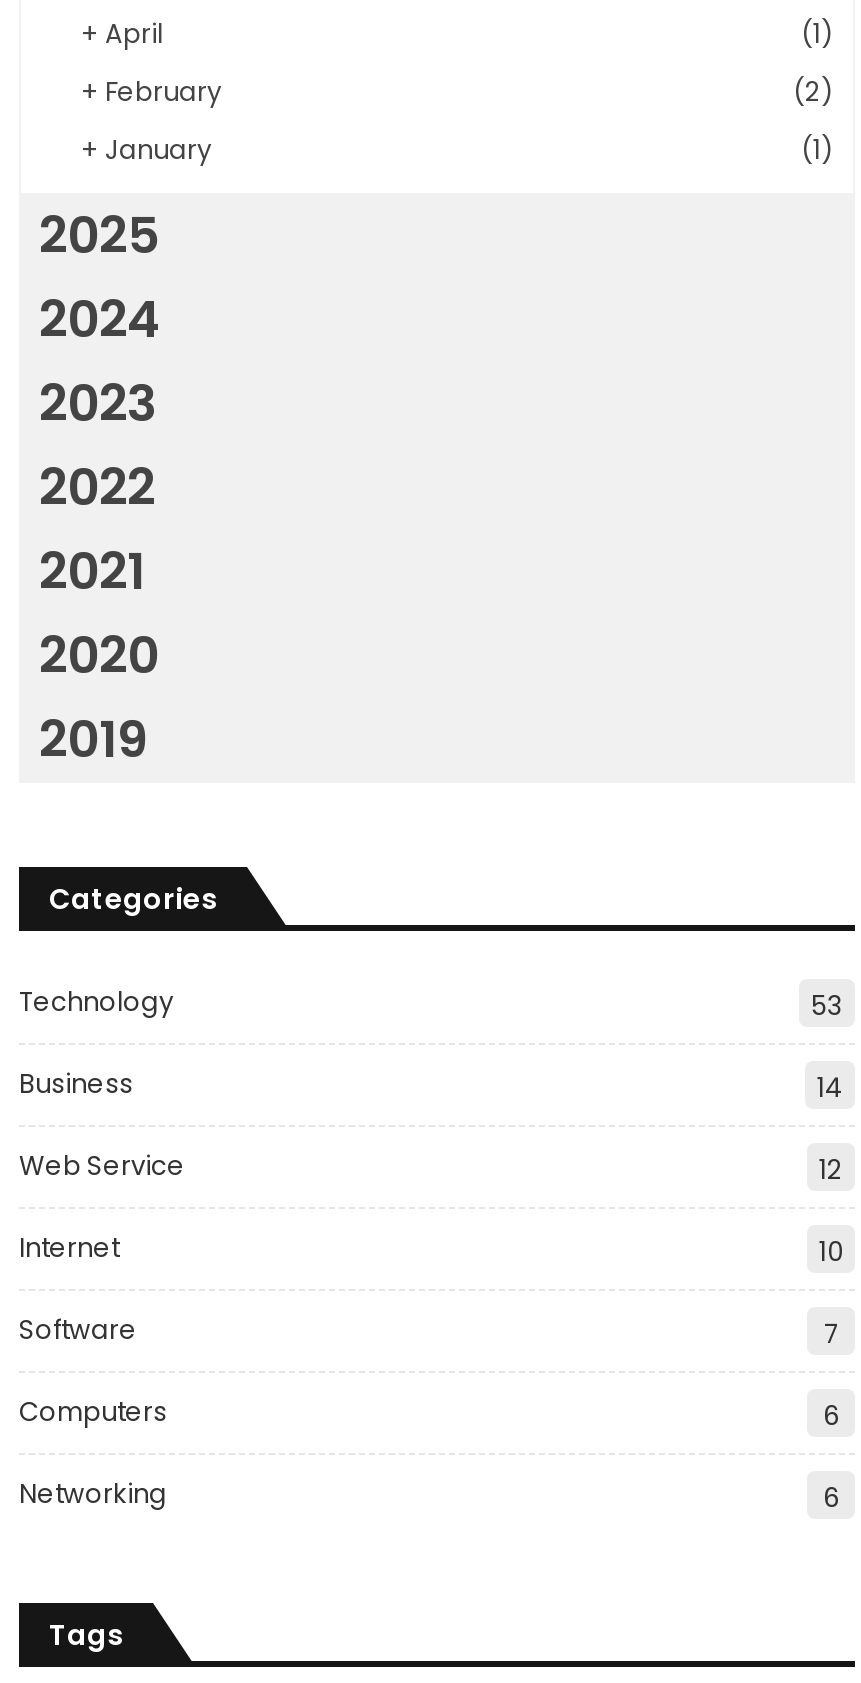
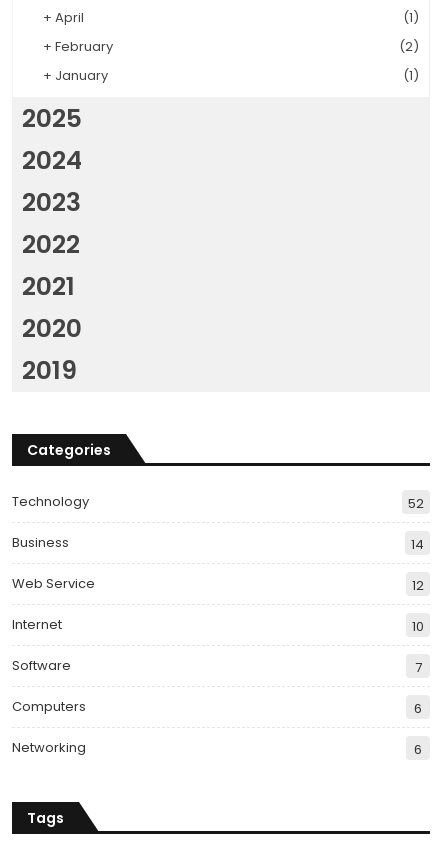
[811,987,843,1025] 53 -> [408,494,424,513] 52

